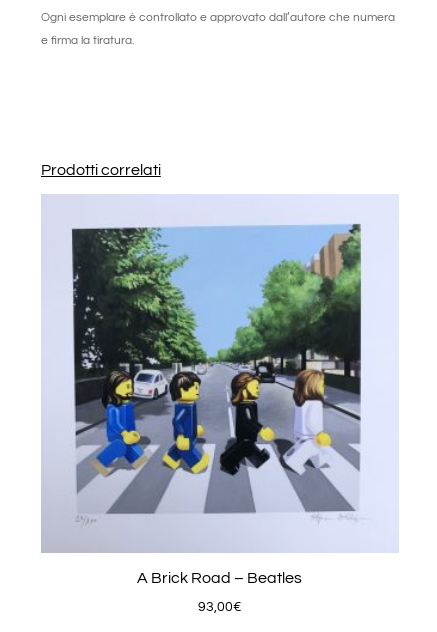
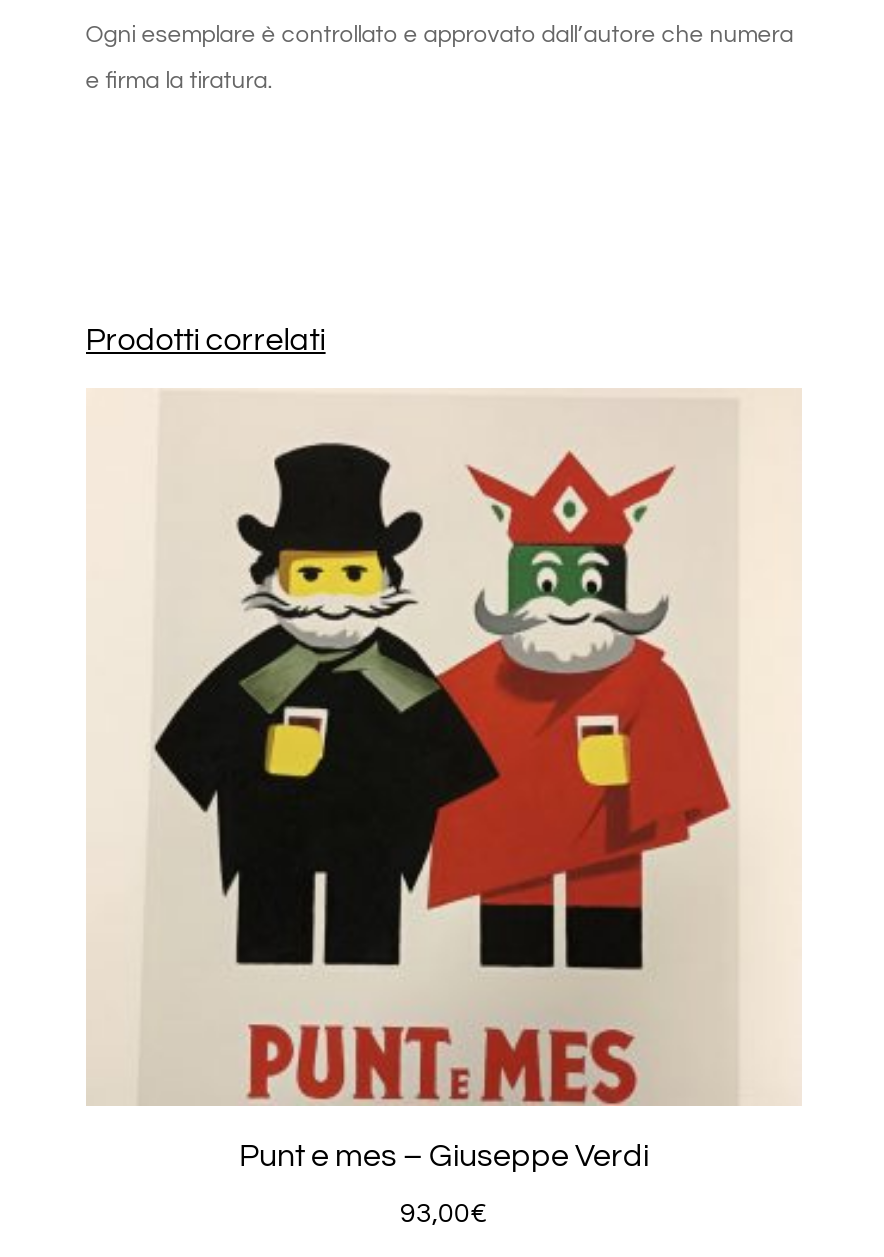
[42,195,397,586] [image] | A Brick Road – Beatles -> [90,388,800,1172] [image] | Punt e mes – Giuseppe Verdi

